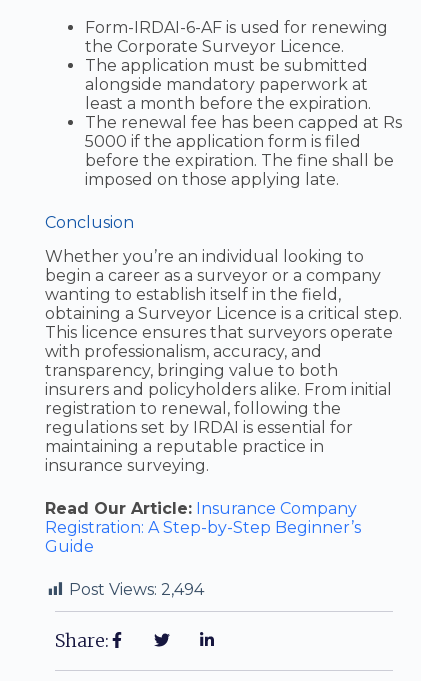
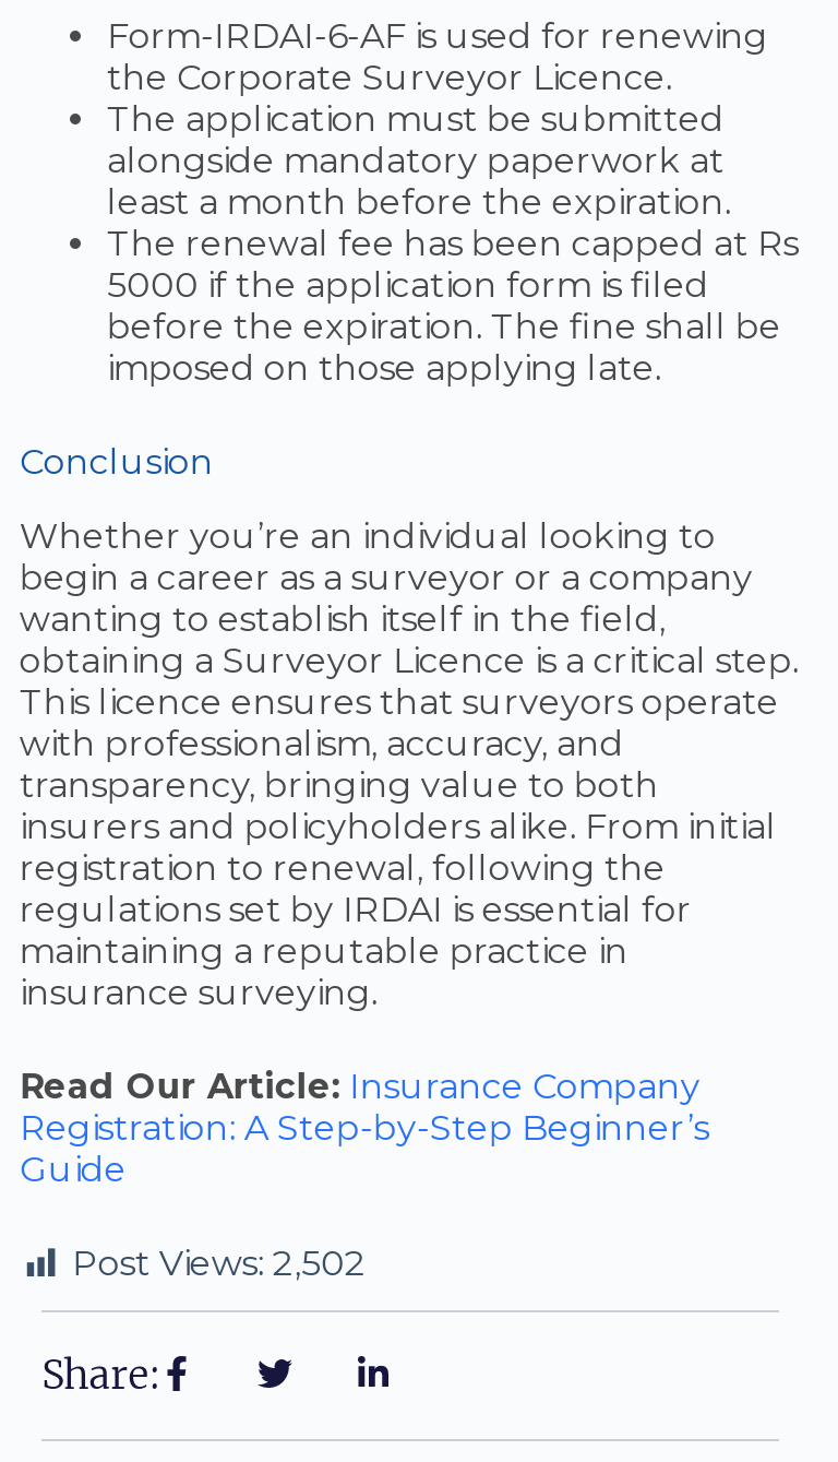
[69,580,204,599] Post Views: 2,494 -> [72,1243,366,1284] Post Views: 2,502

